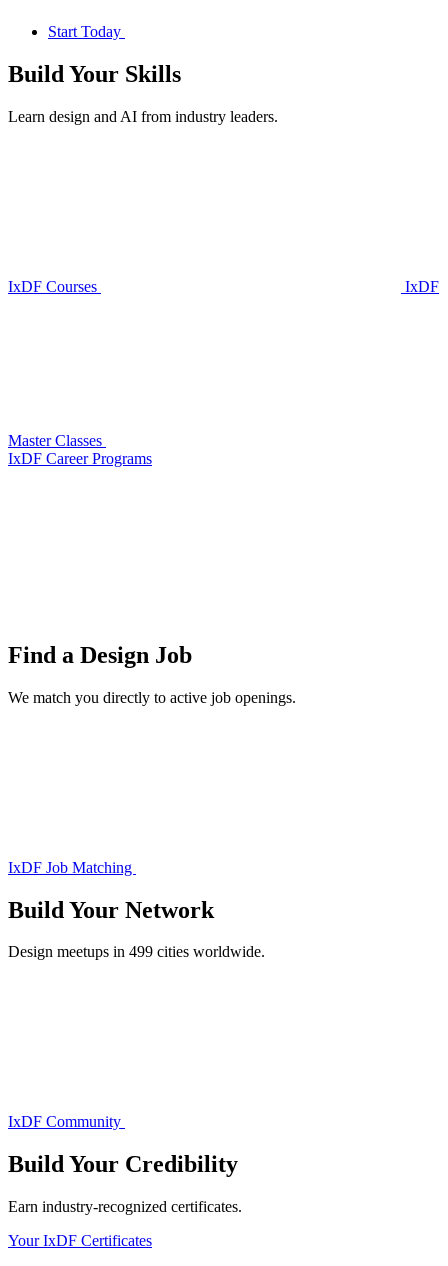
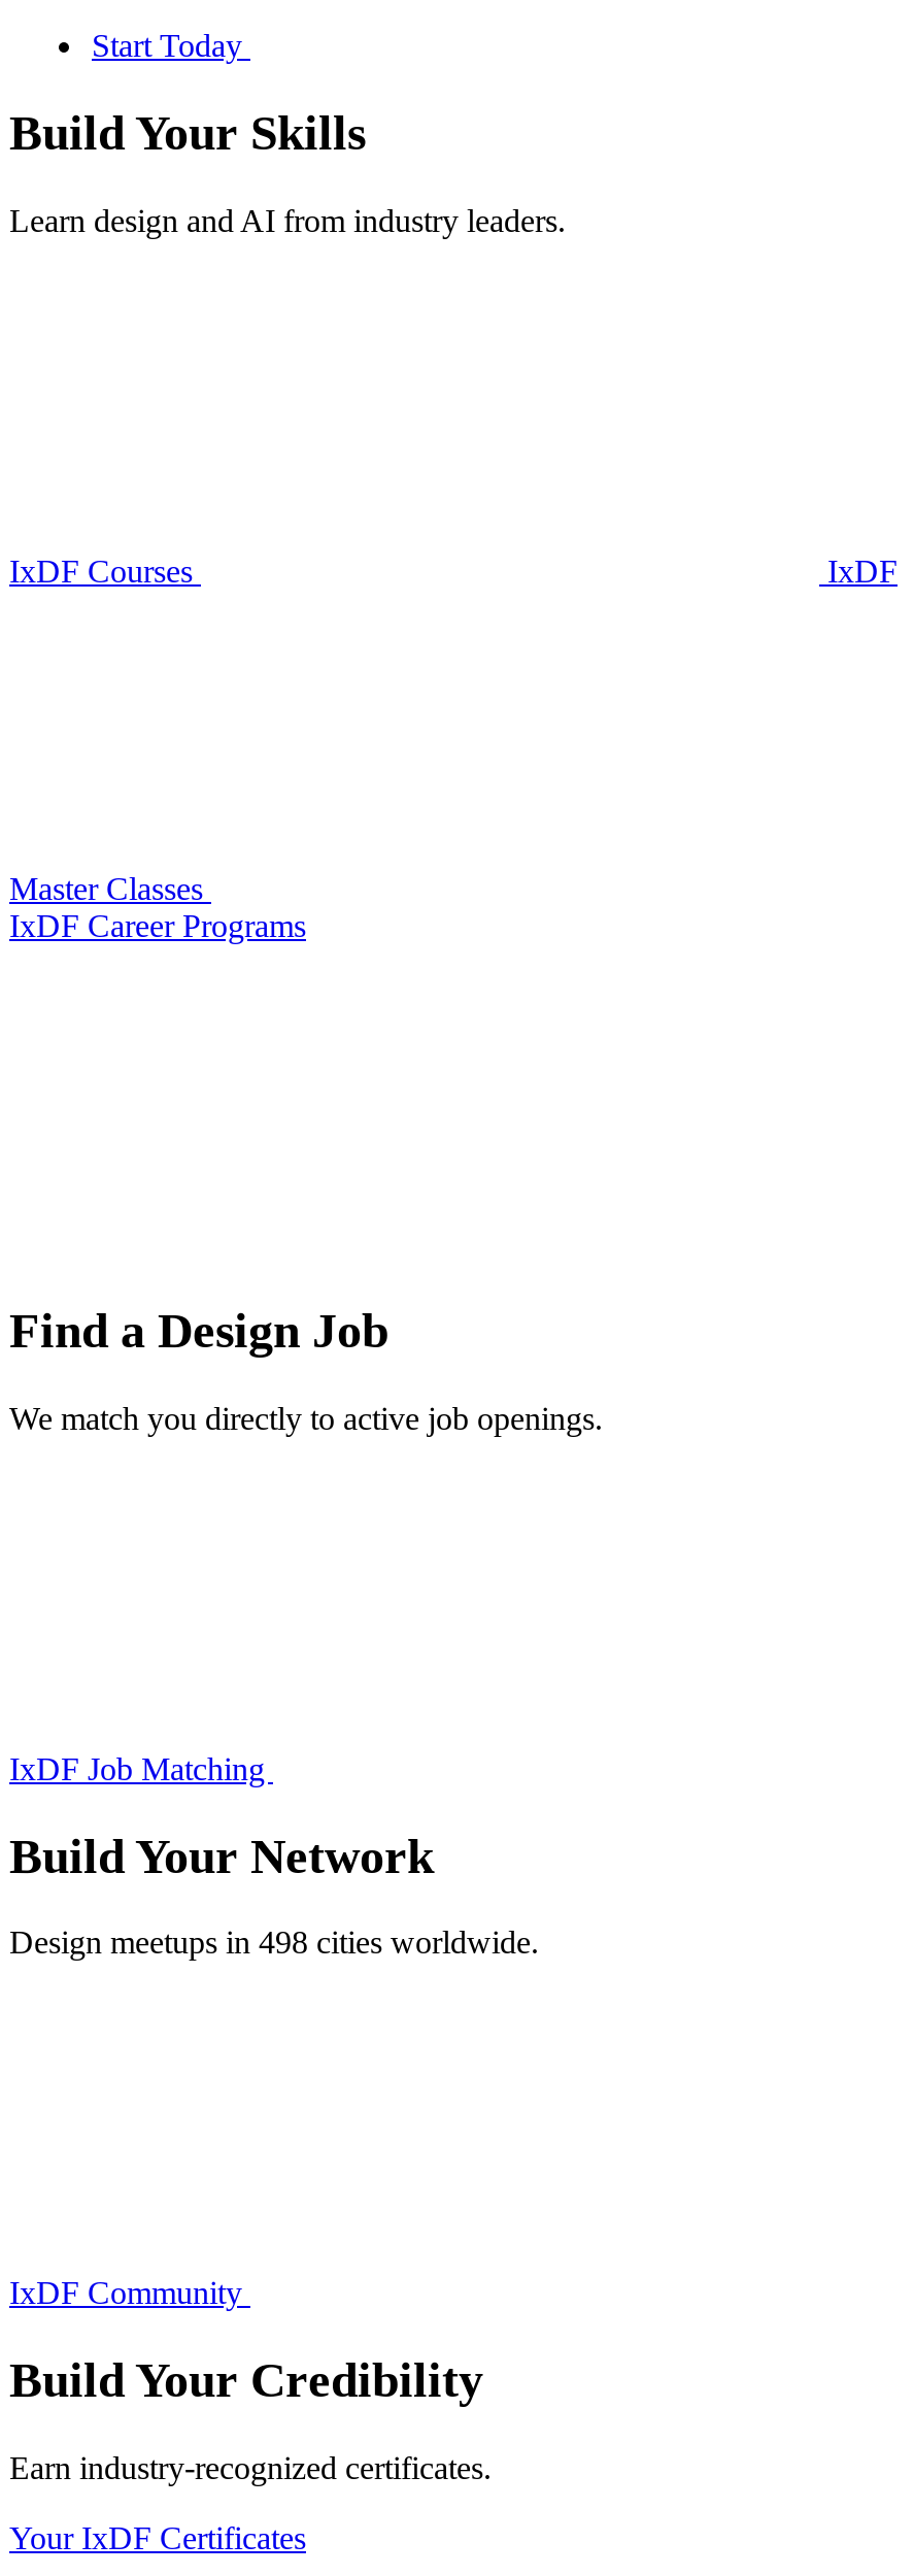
[8,943,265,960] Design meetups in 499 cities worldwide. -> [9,1925,539,1960] Design meetups in 498 cities worldwide.

